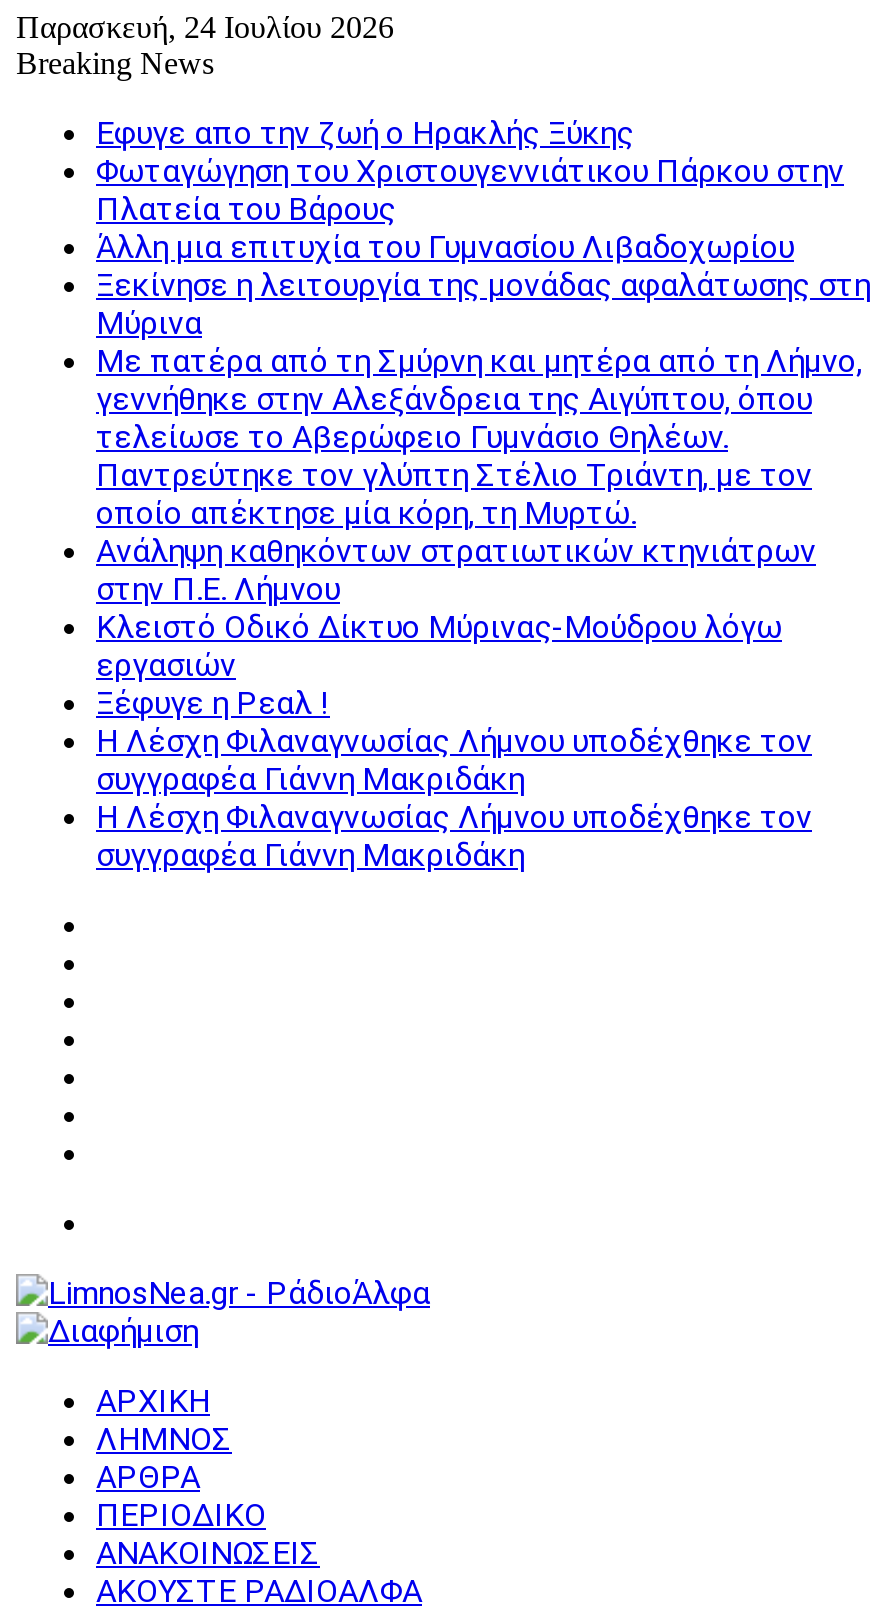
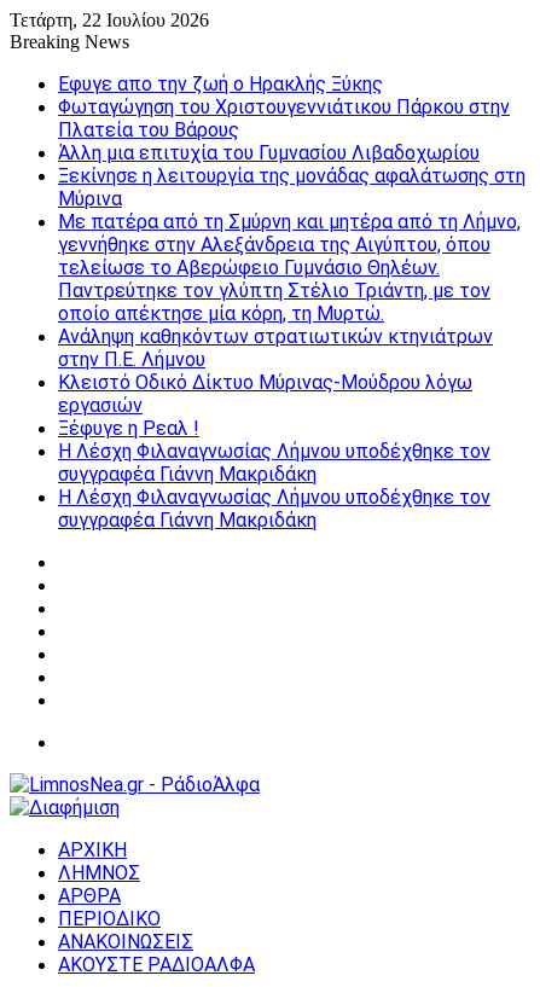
[16,10,394,44] Παρασκευή, 24 Ιουλίου 2026 -> [10,10,209,30] Τετάρτη, 22 Ιουλίου 2026

